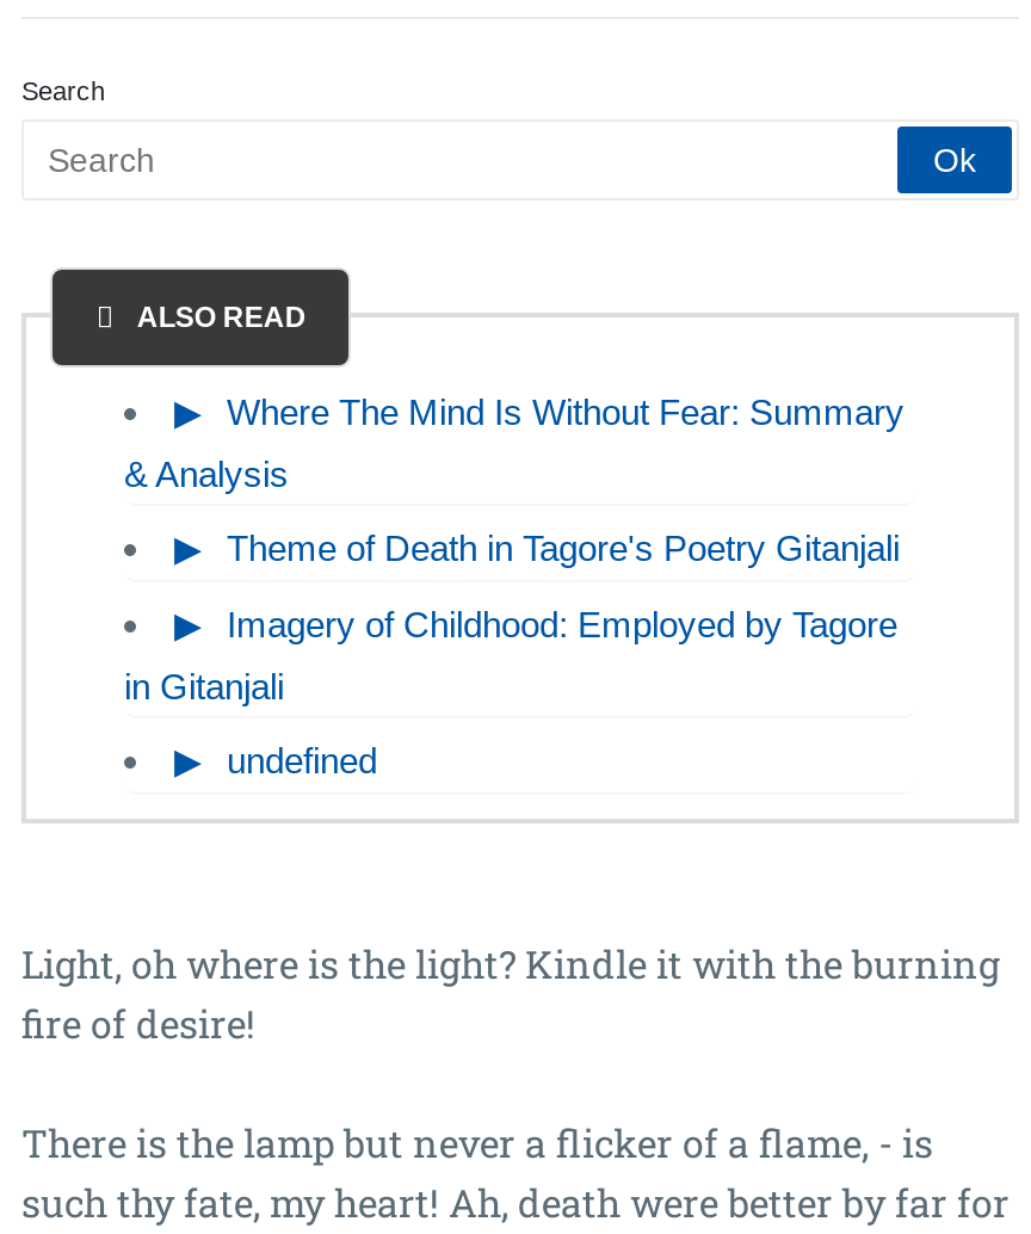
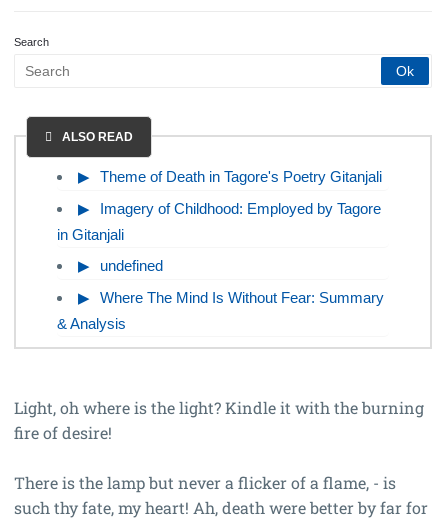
moved [124,391,905,494] -> [57,289,384,332]: Where The Mind Is Without Fear: Summary | & Analysis
moved [124,527,900,780] -> [57,168,382,274]: Theme of Death in Tagore's Poetry Gitanjali | Imagery of Childhood: Employed by Tagore | in Gitanjali | undefined

